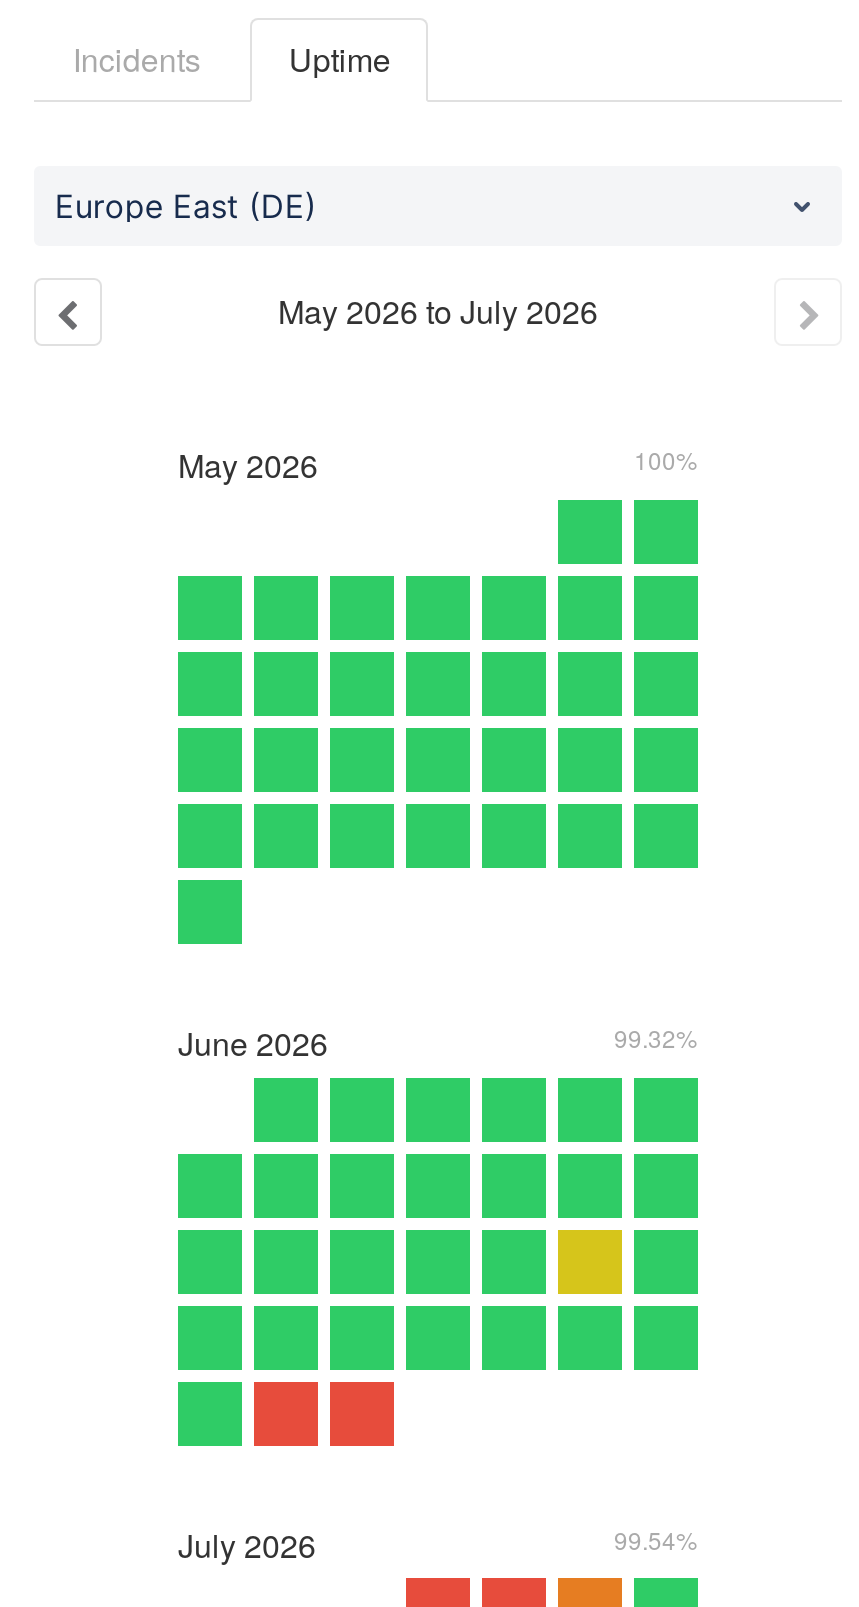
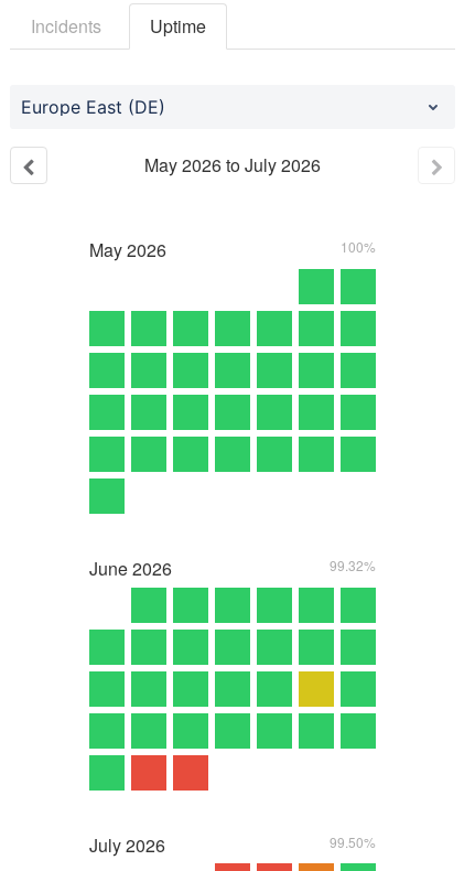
[614,1521,698,1555] 99.54% -> [330,832,376,851] 99.50%

